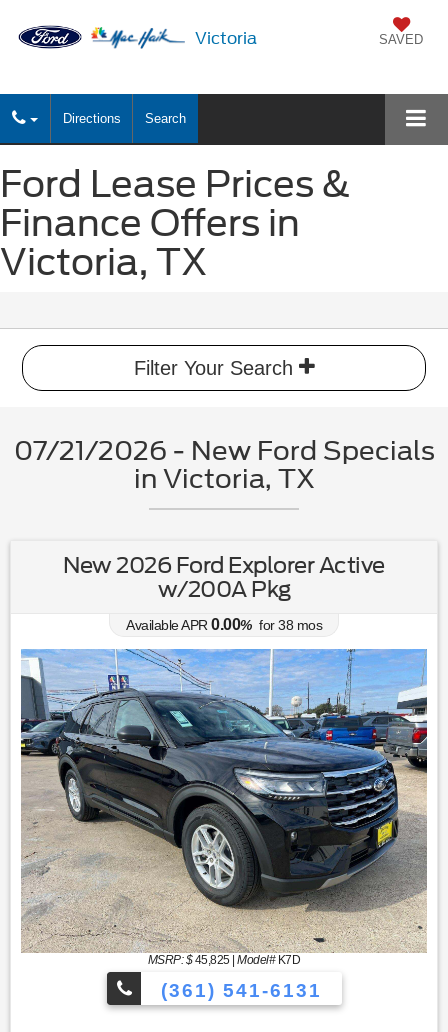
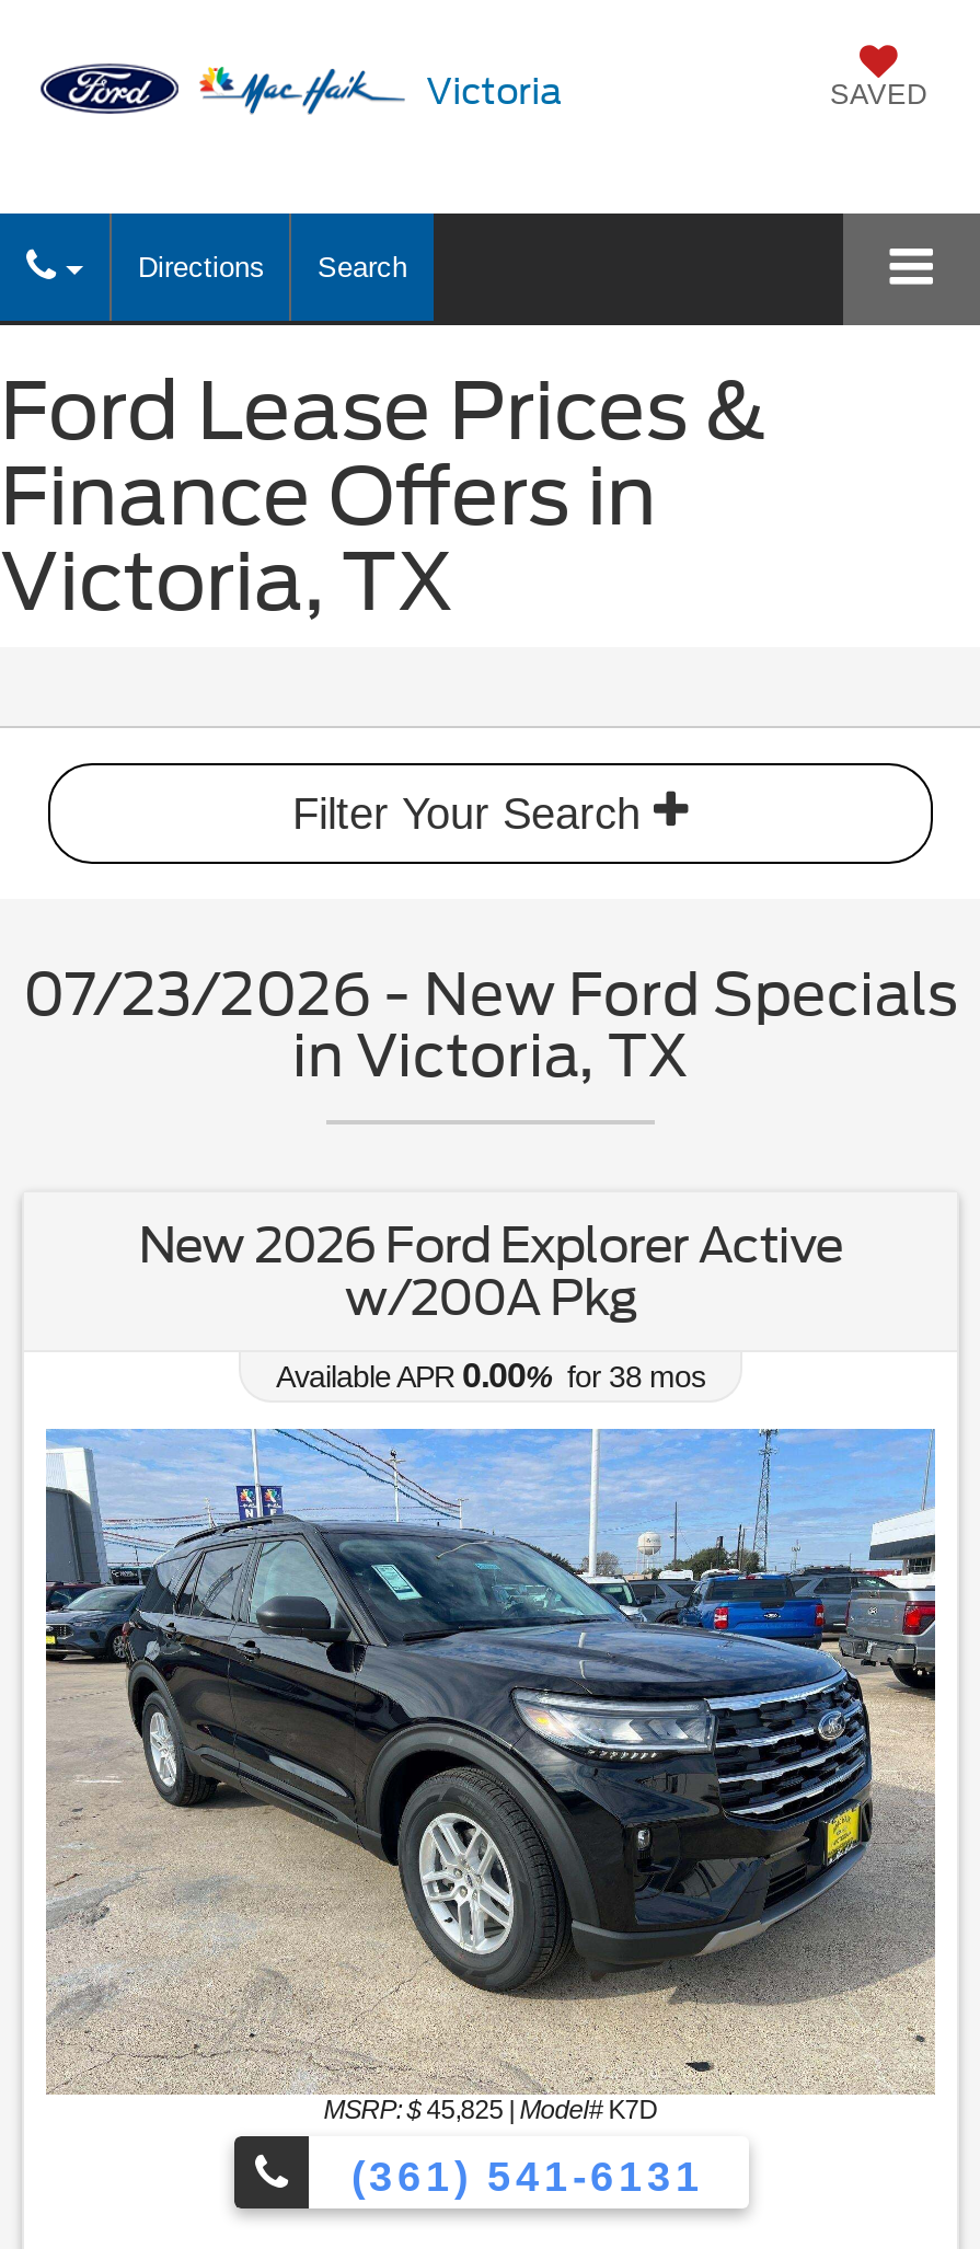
[13,435,434,466] 07/21/2026 - New Ford Specials -> [23,960,958,1027] 07/23/2026 - New Ford Specials

